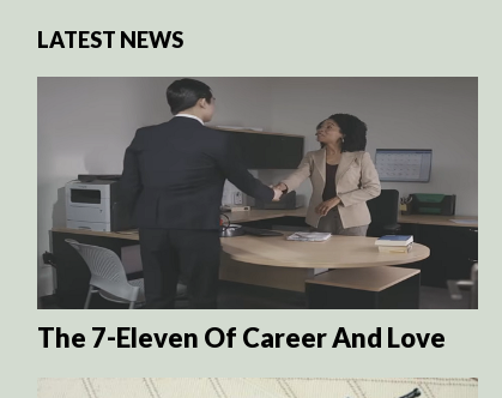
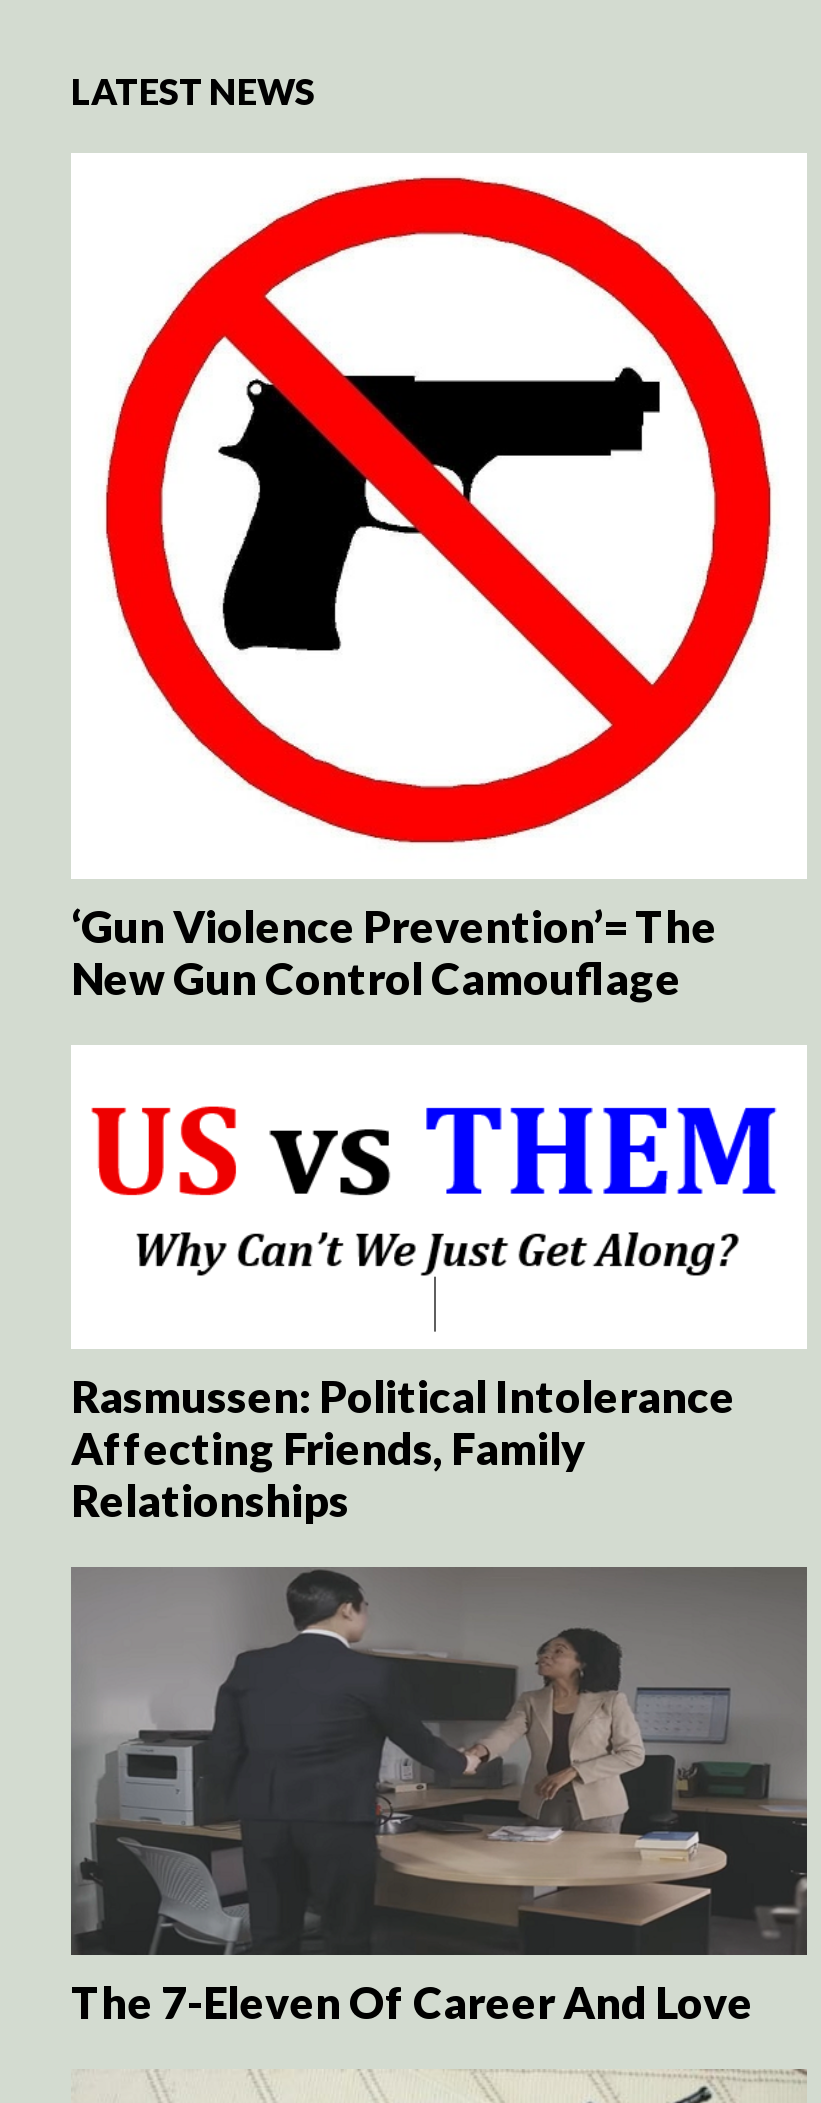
none -> [71,153,807,1005] [image] | ‘Gun Violence Prevention’= The | New Gun Control Camouflage
none -> [71,1045,807,1527] [image] | Rasmussen: Political Intolerance | Affecting Friends, Family | Relationships

